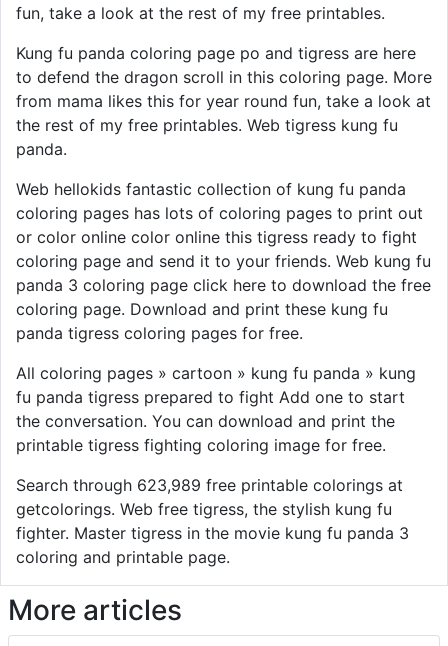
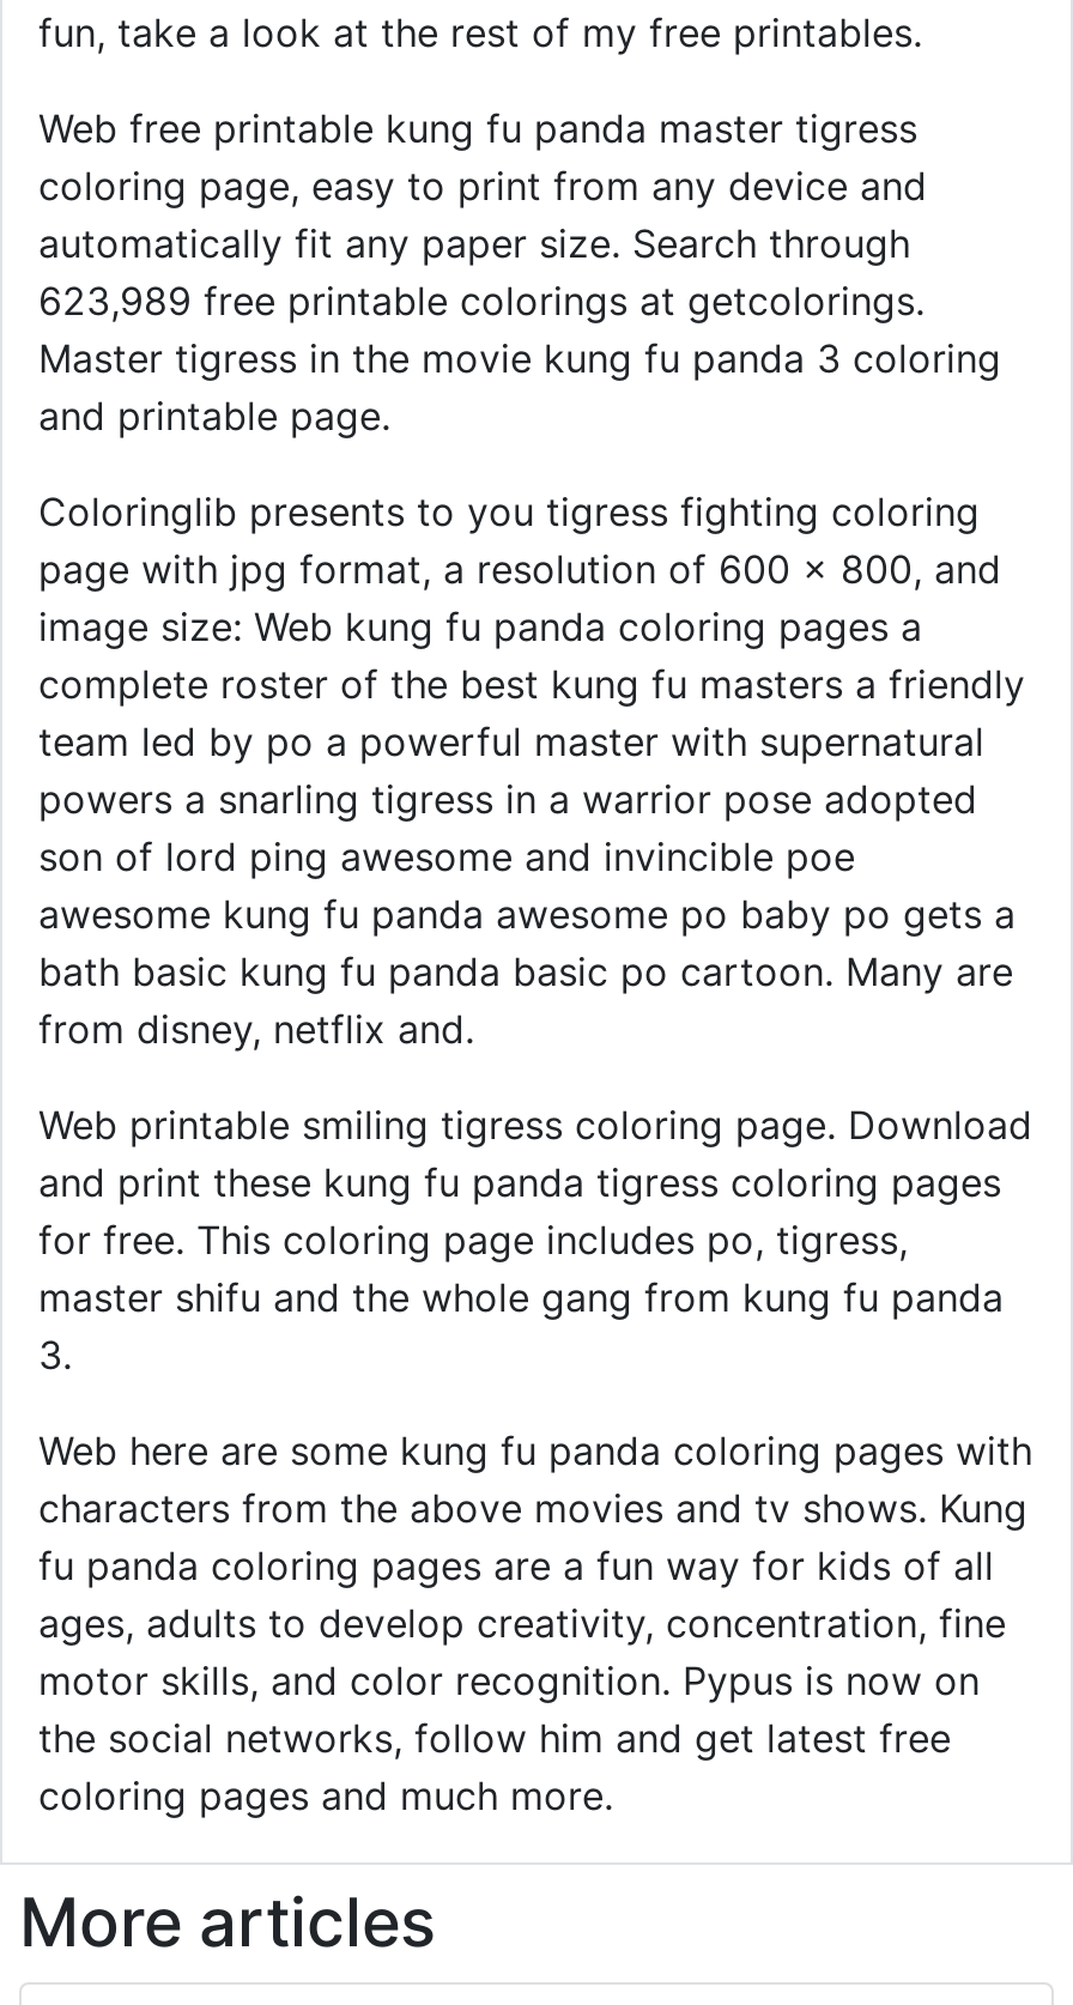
[16,43,432,159] Kung fu panda coloring page po and tigress are here | to defend the dragon scroll in this coloring page. More | from mama likes this for year round fun, take a look at | the rest of my free printables. Web tigress kung fu | panda. -> [38,103,1001,438] Web free printable kung fu panda master tigress | coloring page, easy to print from any device and | automatically fit any paper size. Search through | 623,989 free printable colorings at getcolorings. | Master tigress in the movie kung fu panda 3 coloring | and printable page.
[16,179,431,343] Web hellokids fantastic collection of kung fu panda | coloring pages has lots of coloring pages to print out | or color online color online this tigress ready to fight | coloring page and send it to your friends. Web kung fu | panda 3 coloring page click here to download the free | coloring page. Download and print these kung fu | panda tigress coloring pages for free. -> [38,486,1025,1051] Coloringlib presents to you tigress fighting coloring | page with jpg format, a resolution of 600 × 800, and | image size: Web kung fu panda coloring pages a | complete roster of the best kung fu masters a friendly | team led by po a powerful master with supernatural | powers a snarling tigress in a warrior pose adopted | son of lord ping awesome and invincible poe | awesome kung fu panda awesome po baby po gets a | bath basic kung fu panda basic po cartoon. Many are | from disney, netflix and.
[16,363,416,455] All coloring pages » cartoon » kung fu panda » kung | fu panda tigress prepared to fight Add one to start | the conversation. You can download and print the | printable tigress fighting coloring image for free. -> [38,1099,1032,1377] Web printable smiling tigress coloring page. Download | and print these kung fu panda tigress coloring pages | for free. This coloring page includes po, tigress, | master shifu and the whole gang from kung fu panda | 3.
[16,475,409,567] Search through 623,989 free printable colorings at | getcolorings. Web free tigress, the stylish kung fu | fighter. Master tigress in the movie kung fu panda 3 | coloring and printable page. -> [38,1425,1032,1818] Web here are some kung fu panda coloring pages with | characters from the above movies and tv shows. Kung | fu panda coloring pages are a fun way for kids of all | ages, adults to develop creativity, concentration, fine | motor skills, and color recognition. Pypus is now on | the social networks, follow him and get latest free | coloring pages and much more.

